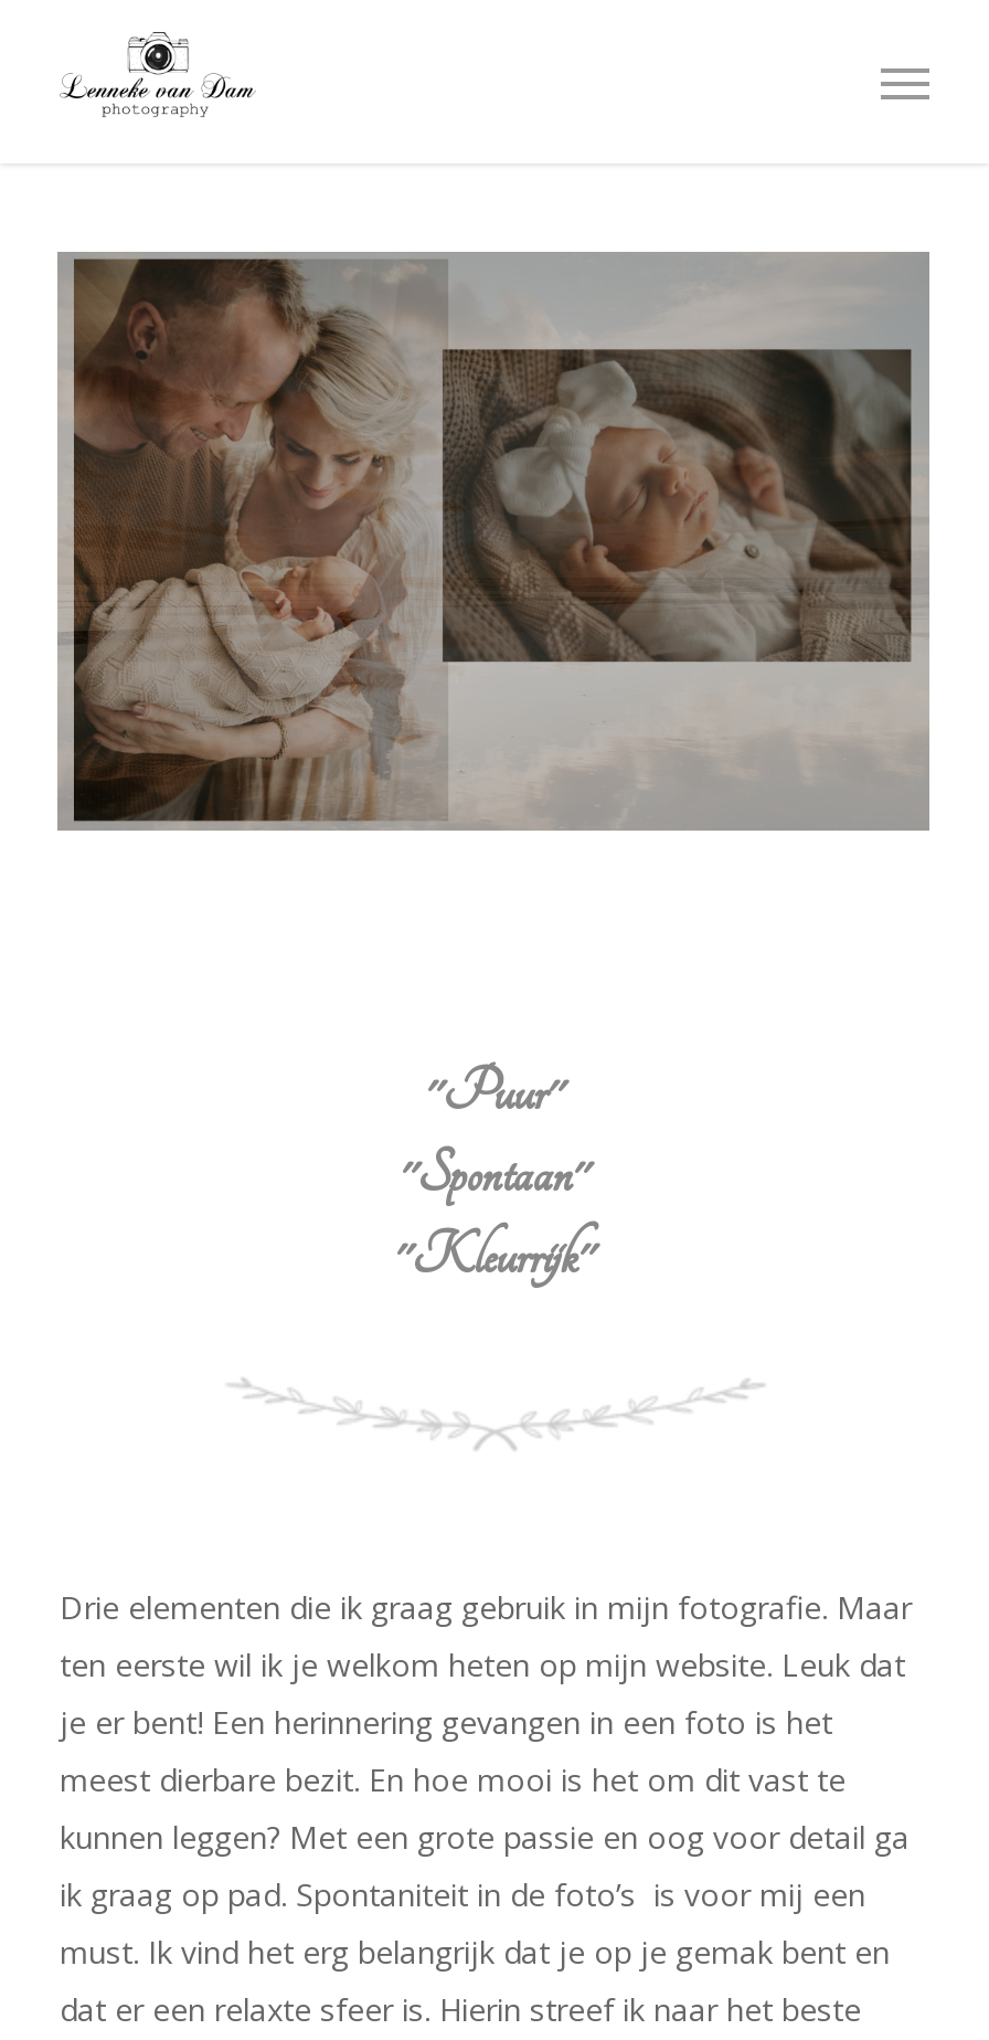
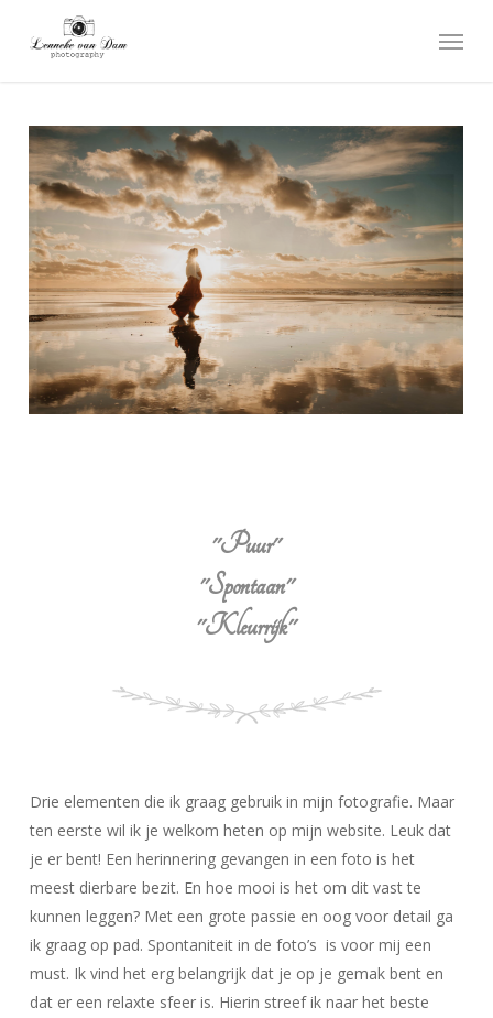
[57,254,929,828] [image] -> [29,126,463,414] [image]

